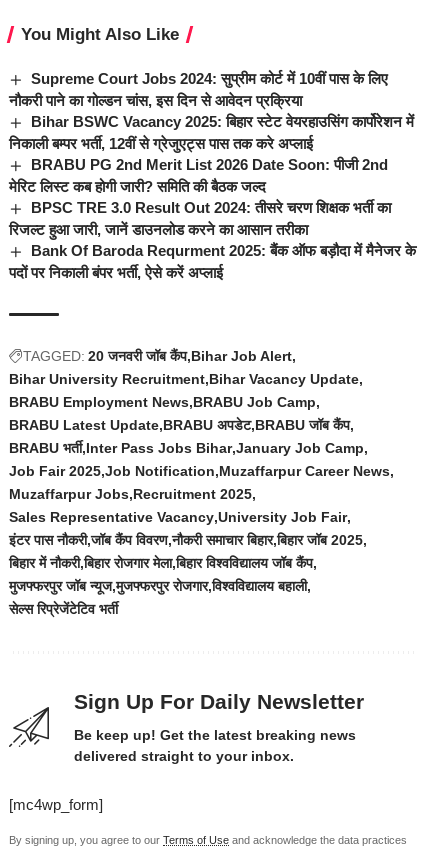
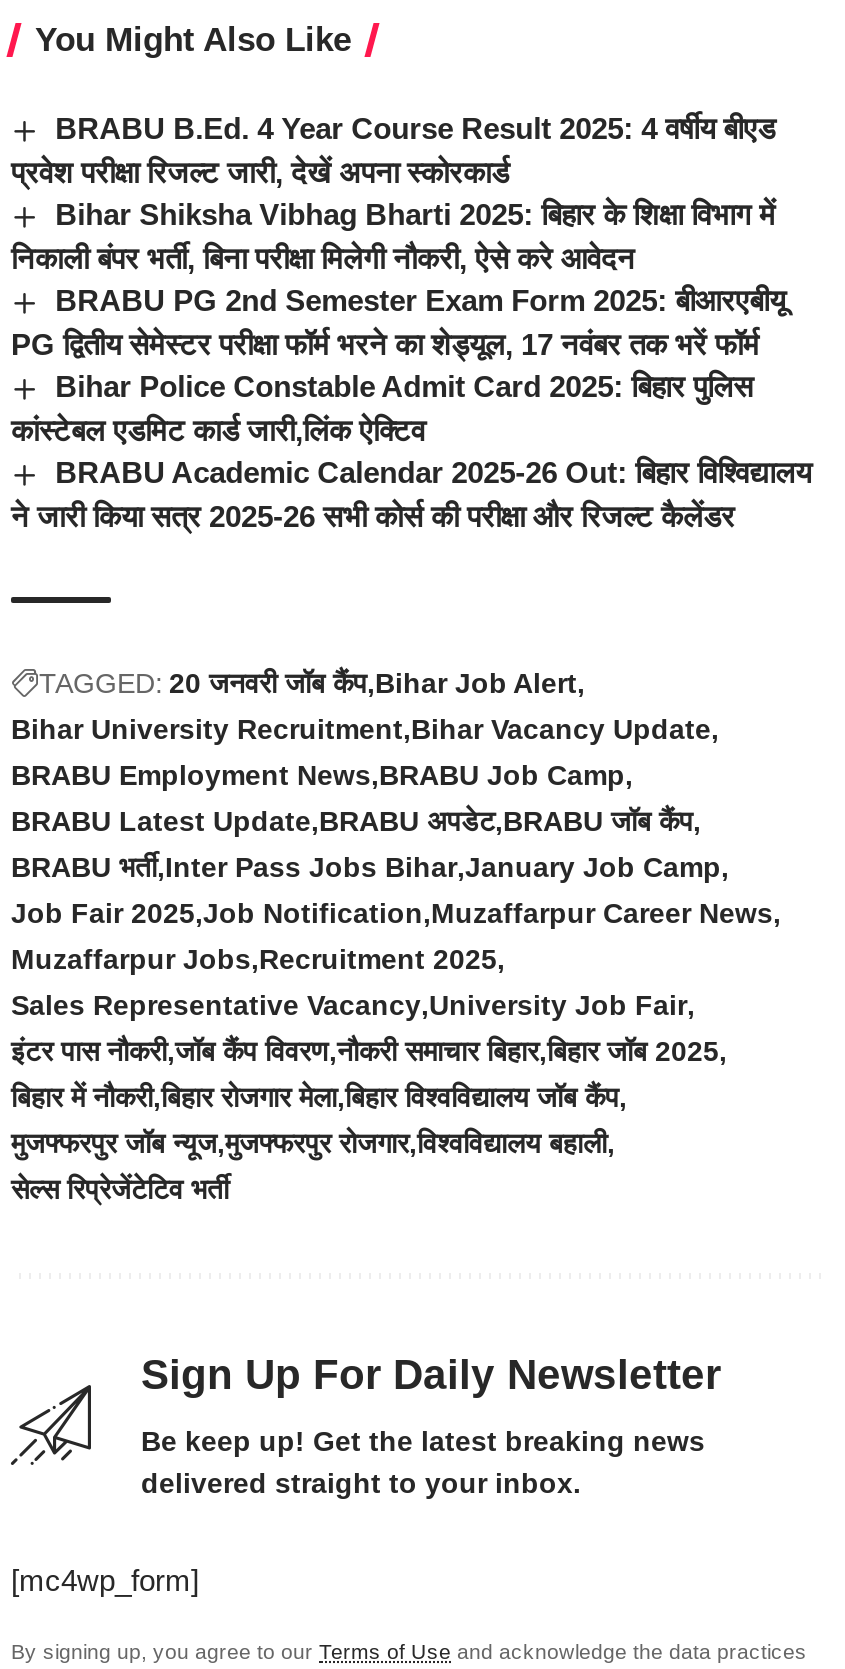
[9,70,416,281] Supreme Court Jobs 2024: सुप्रीम कोर्ट में 10वीं पास के लिए | नौकरी पाने का गोल्डन चांस, इस दिन से आवेदन प्रक्रिया | Bihar BSWC Vacancy 2025: बिहार स्टेट वेयरहाउसिंग कार्पोरेशन में | निकाली बम्पर भर्ती, 12वीं से ग्रेजुएट्स पास तक करे अप्लाई | BRABU PG 2nd Merit List 2026 Date Soon: पीजी 2nd | मेरिट लिस्ट कब होगी जारी? समिति की बैठक जल्द | BPSC TRE 3.0 Result Out 2024: तीसरे चरण शिक्षक भर्ती का | रिजल्ट हुआ जारी, जानें डाउनलोड करने का आसान तरीका | Bank Of Baroda Requrment 2025: बैंक ऑफ बड़ौदा में मैनेजर के | पदों पर निकाली बंपर भर्ती, ऐसे करें अप्लाई -> [11,111,811,533] BRABU B.Ed. 4 Year Course Result 2025: 4 वर्षीय बीएड | प्रवेश परीक्षा रिजल्ट जारी, देखें अपना स्कोरकार्ड | Bihar Shiksha Vibhag Bharti 2025: बिहार के शिक्षा विभाग में | निकाली बंपर भर्ती, बिना परीक्षा मिलेगी नौकरी, ऐसे करे आवेदन | BRABU PG 2nd Semester Exam Form 2025: बीआरएबीयू | PG द्वितीय सेमेस्टर परीक्षा फॉर्म भरने का शेड्यूल, 17 नवंबर तक भरें फॉर्म | Bihar Police Constable Admit Card 2025: बिहार पुलिस | कांस्टेबल एडमिट कार्ड जारी,लिंक ऐक्टिव | BRABU Academic Calendar 2025-26 Out: बिहार विश्विद्यालय | ने जारी किया सत्र 2025-26 सभी कोर्स की परीक्षा और रिजल्ट कैलेंडर

